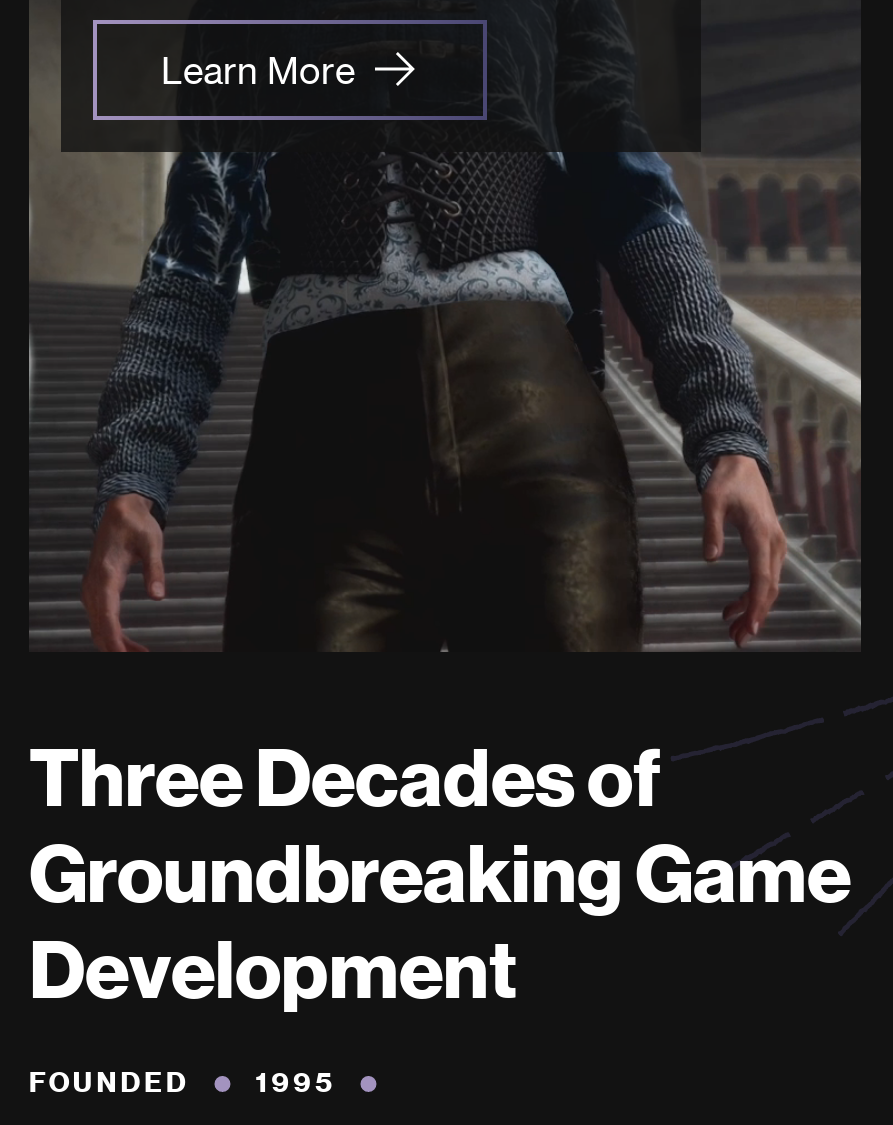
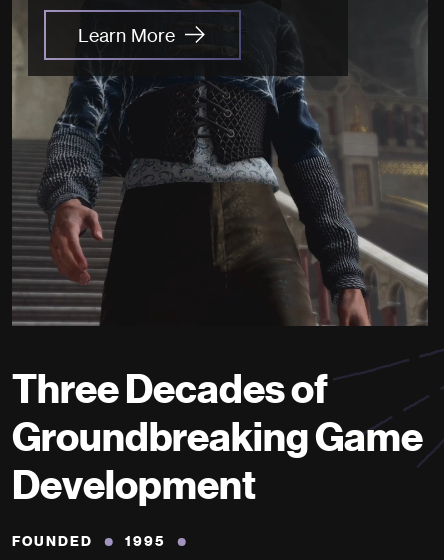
[29,66,861,652] [image] -> [12,24,429,326] [image]

